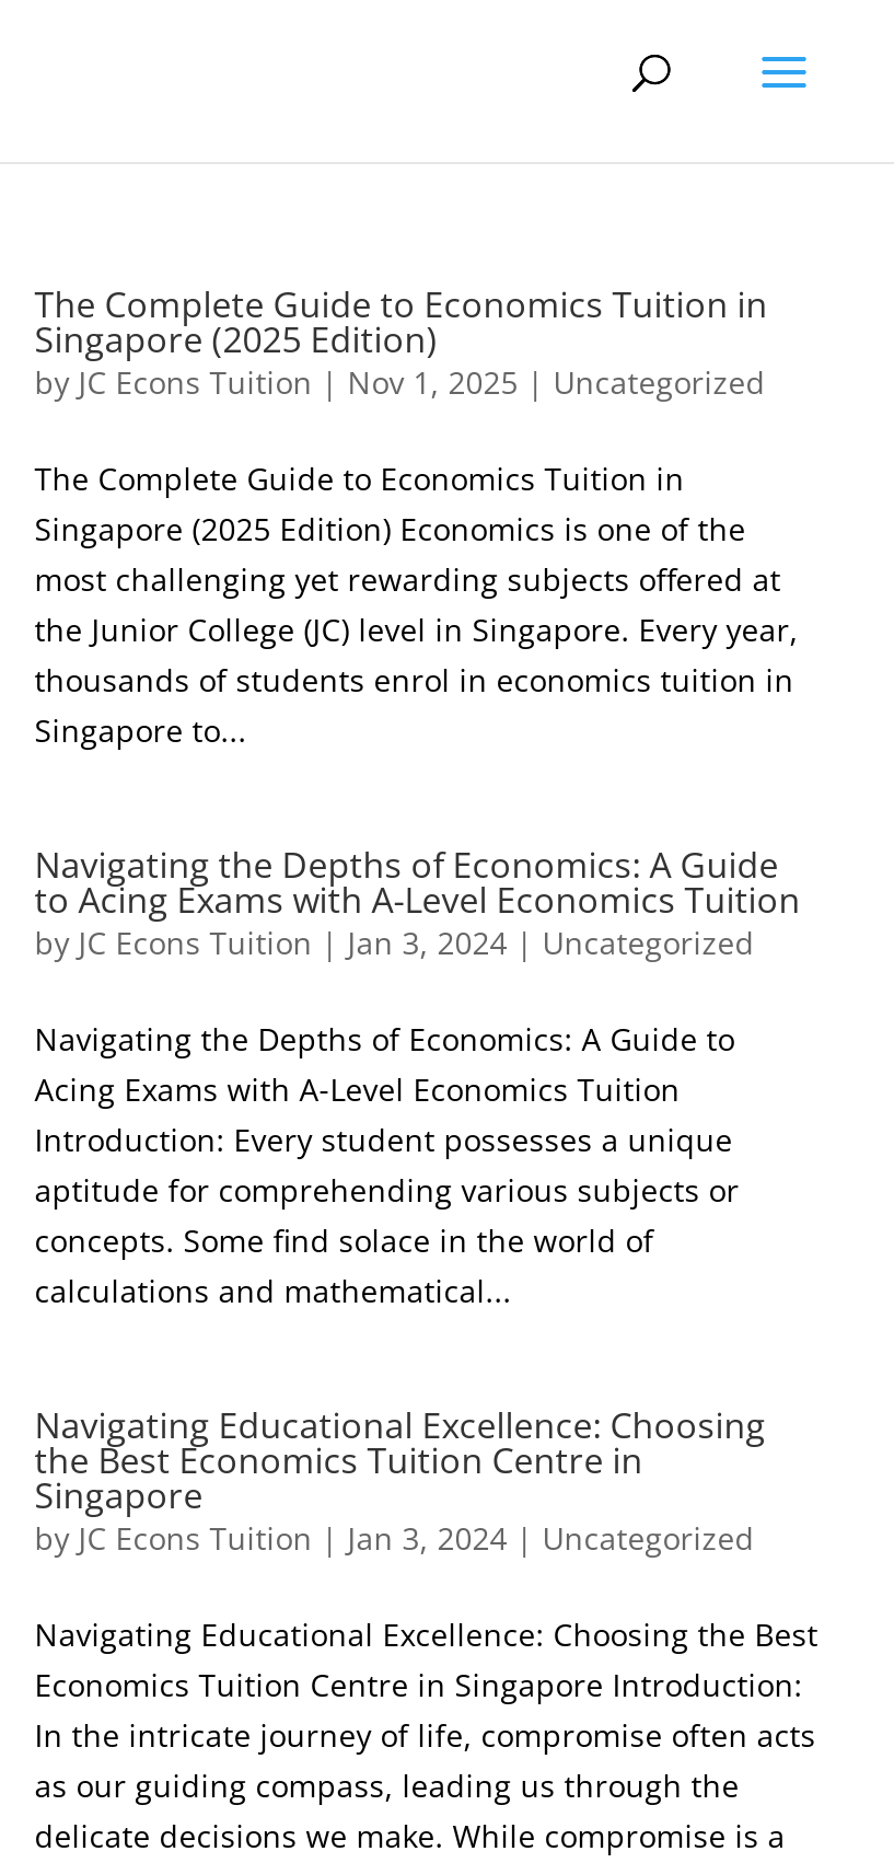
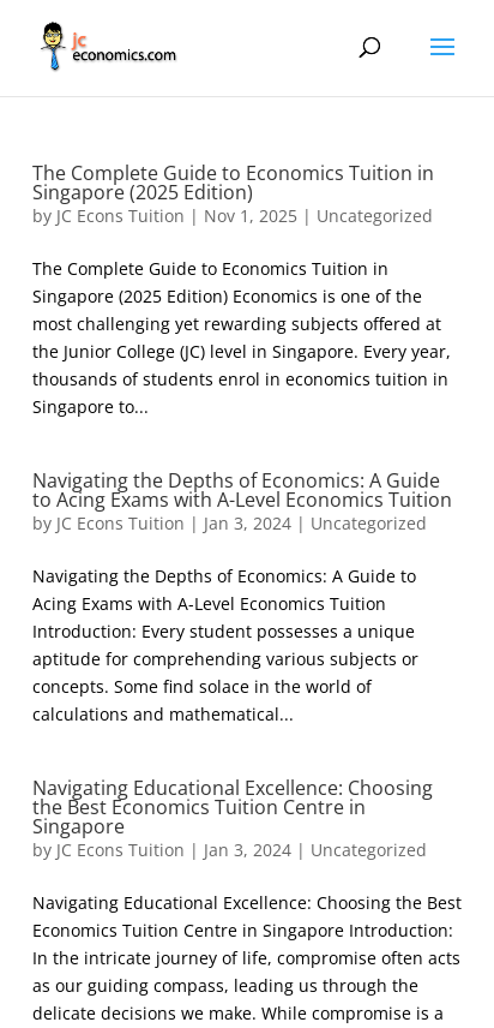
none -> [40,20,177,72] [image]

